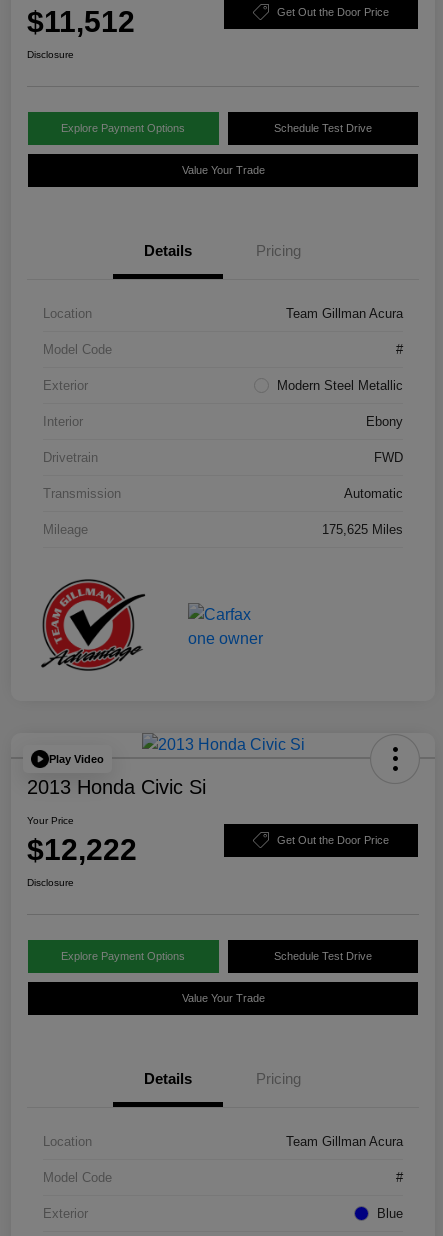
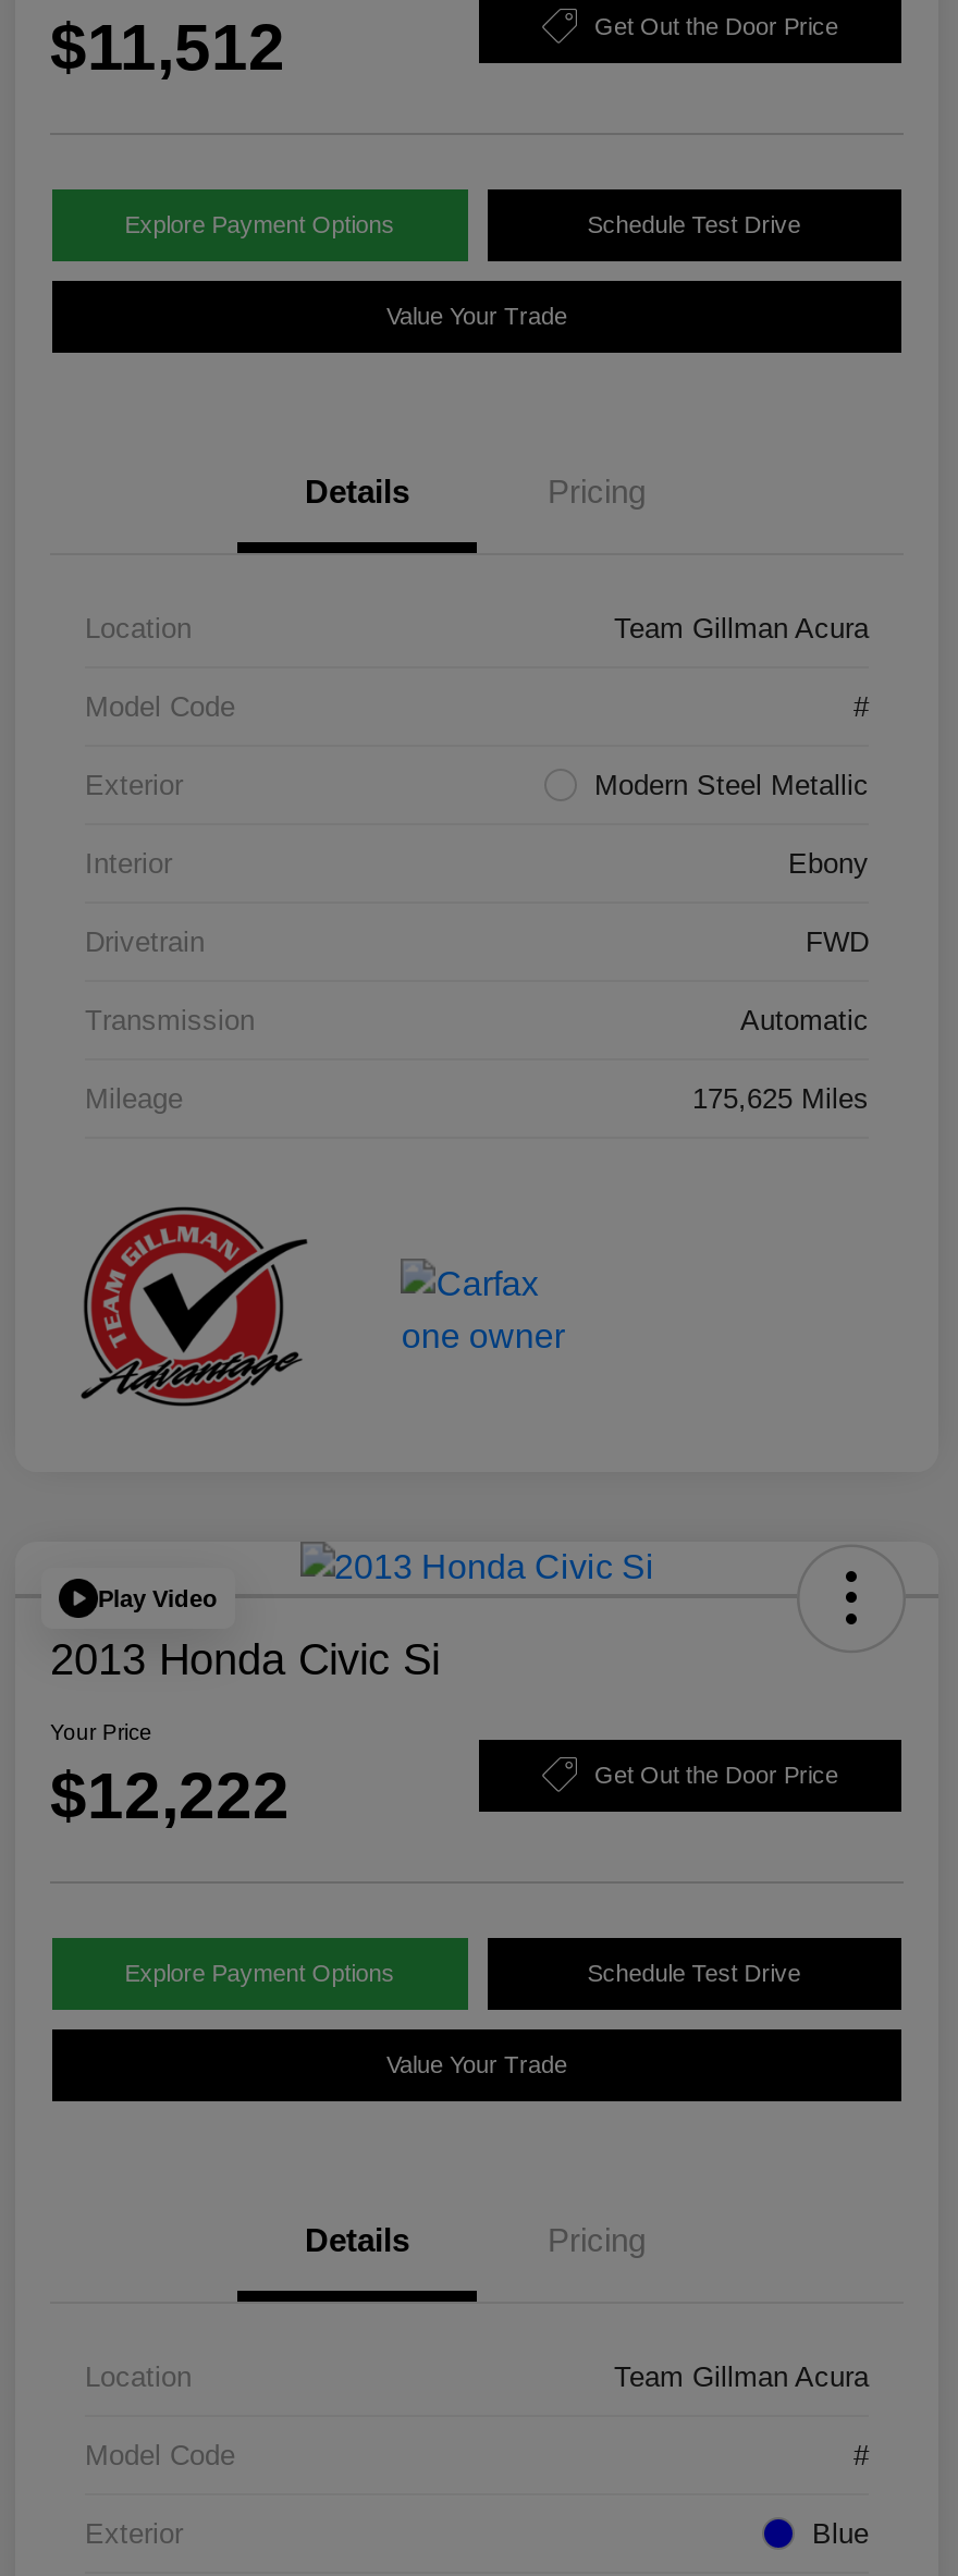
[27,49,74,60] Disclosure -> none
[27,877,74,888] Disclosure -> none

